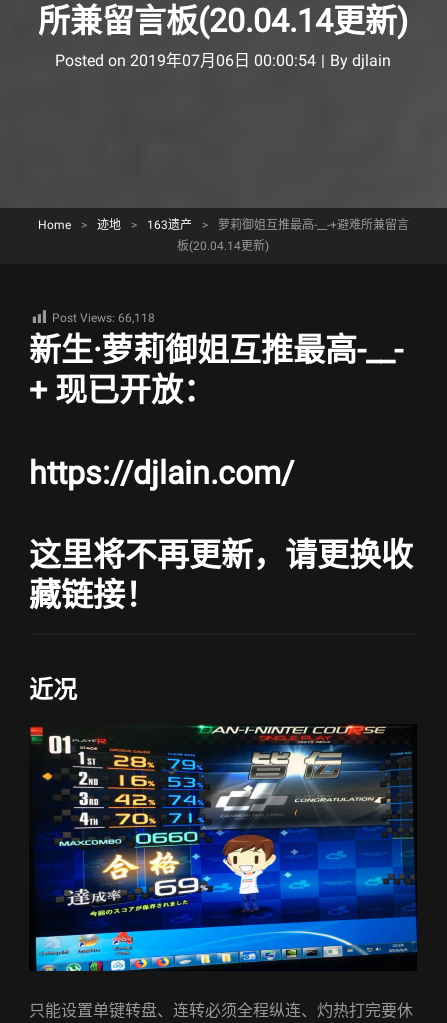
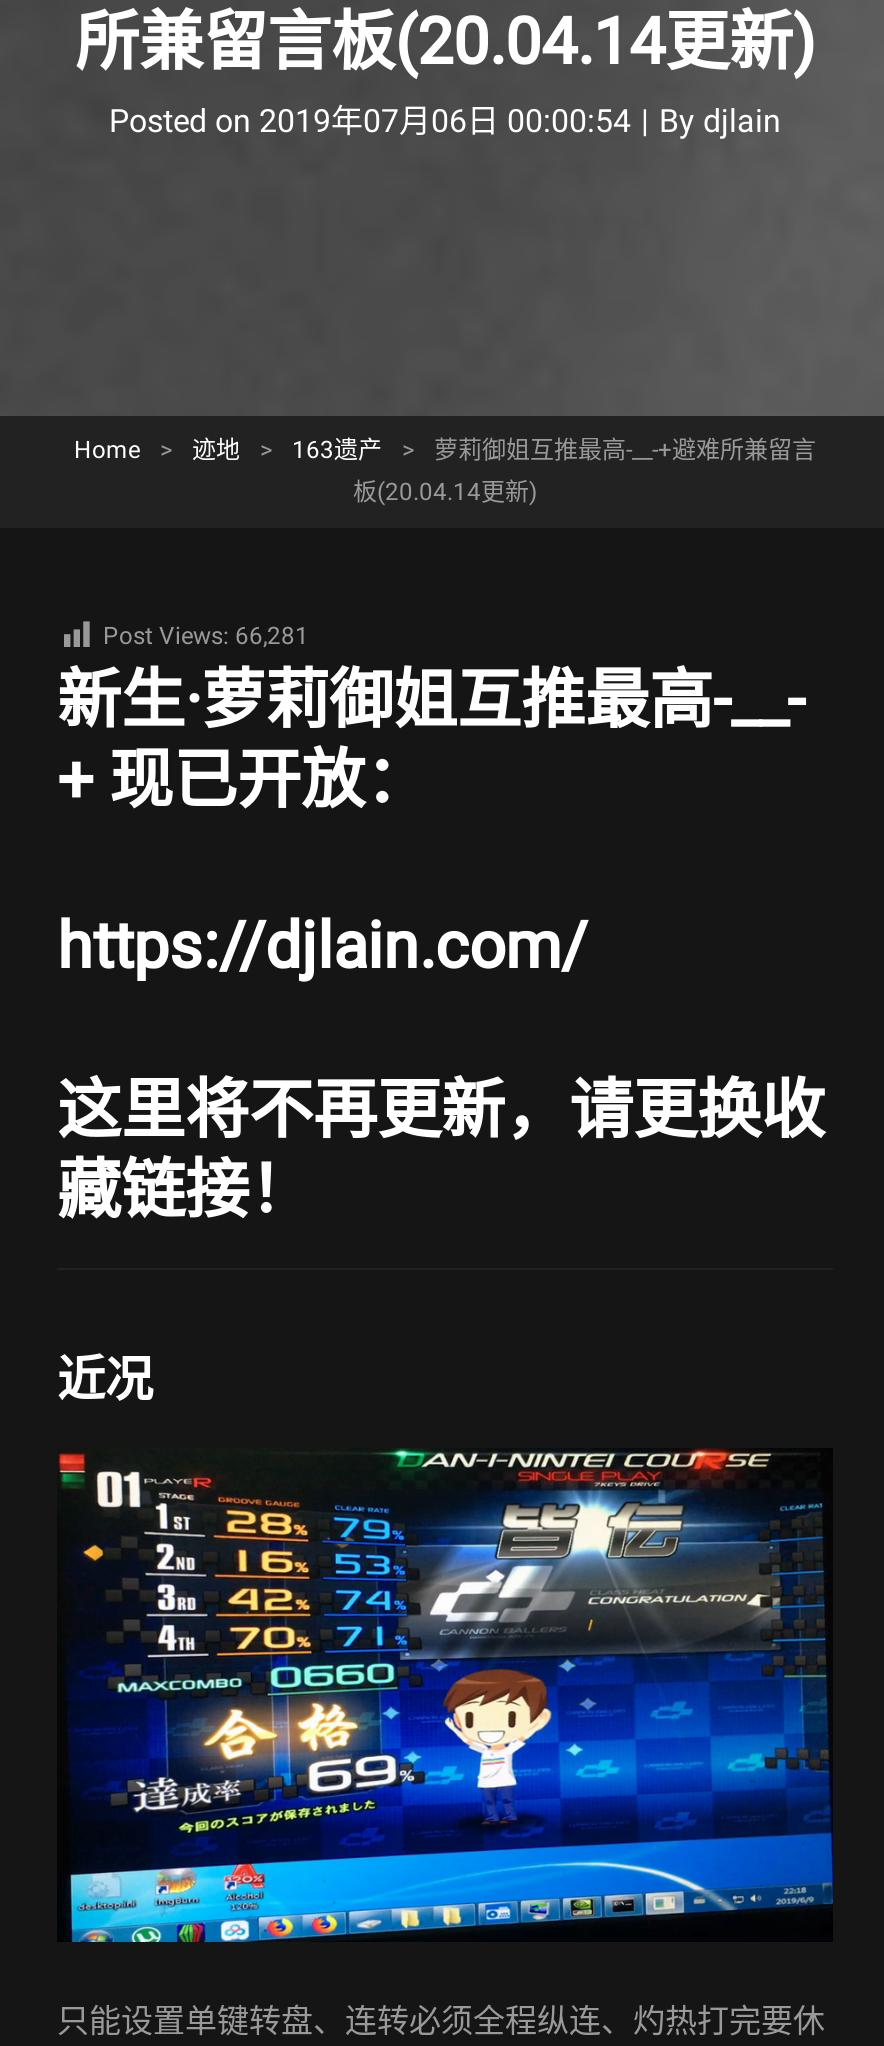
[52,311,155,325] Post Views: 66,118 -> [103,622,309,650] Post Views: 66,281

